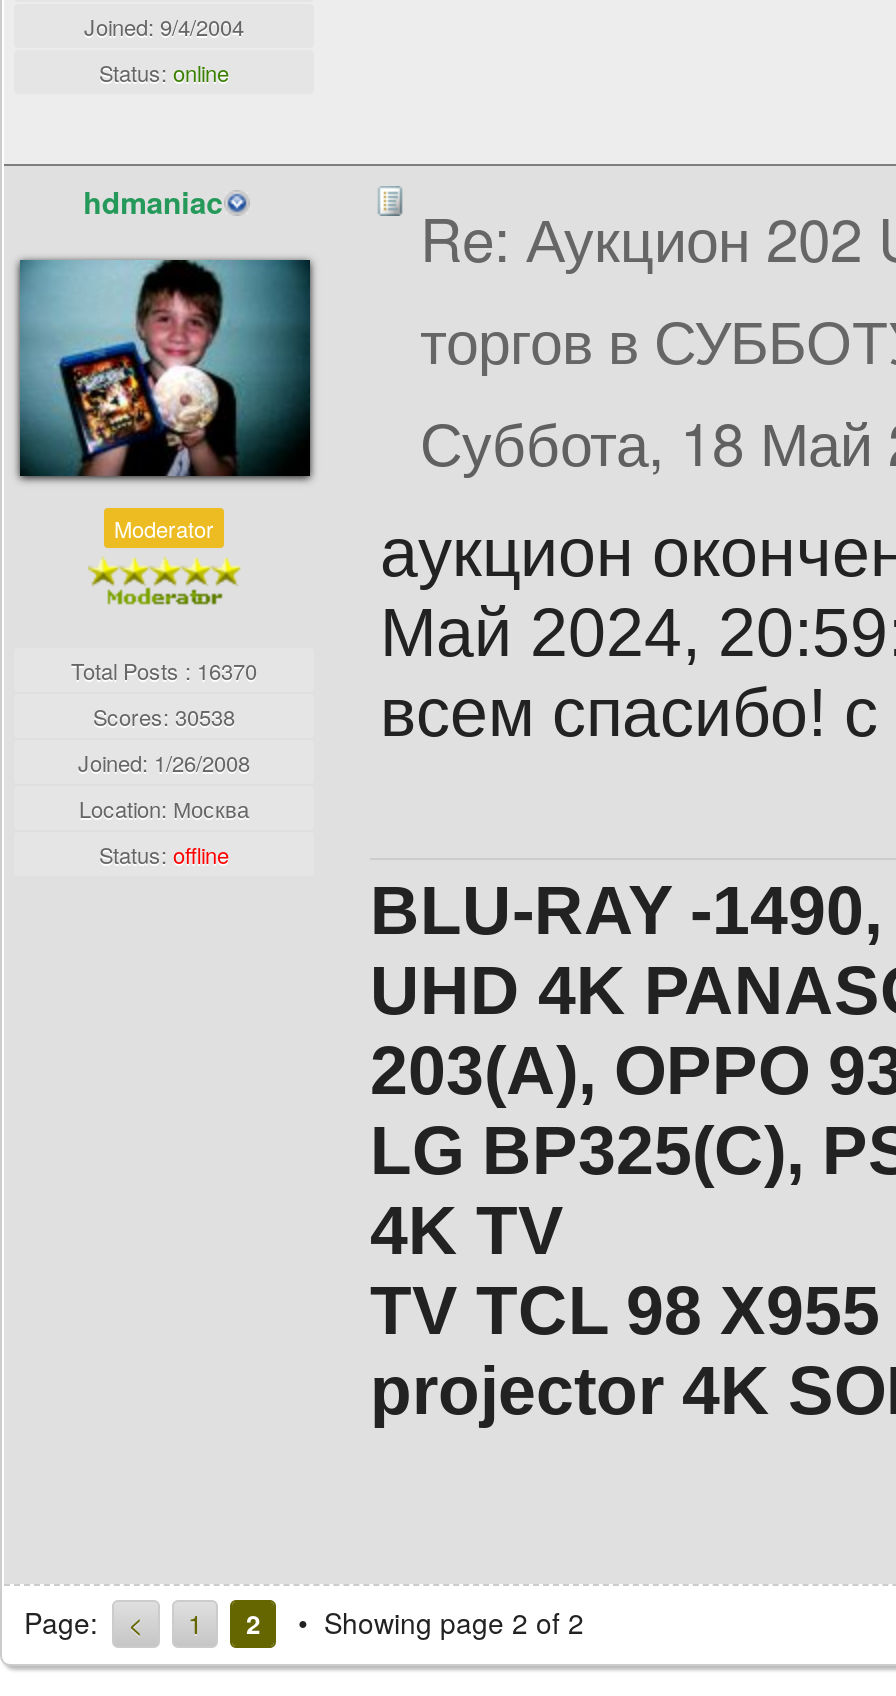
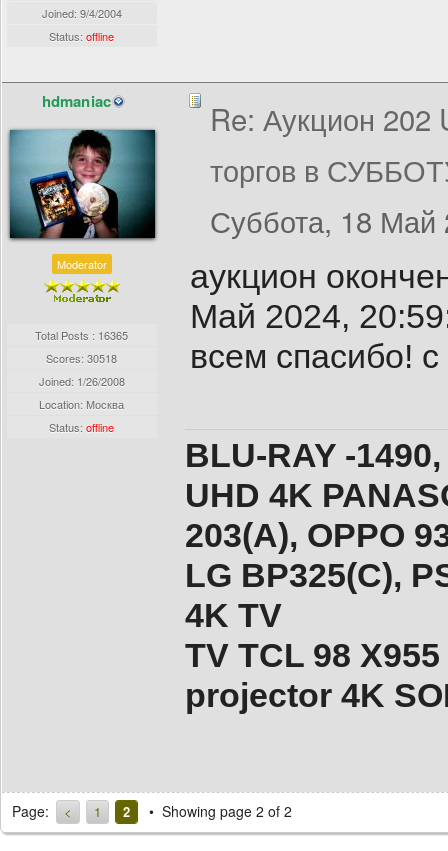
[99,56,229,88] Status: online -> [49,28,114,44] Status: offline
[71,654,257,686] Total Posts : 16370 -> [35,327,128,343] Total Posts : 16365
[93,700,235,732] Scores: 30538 -> [46,350,117,366] Scores: 30518

